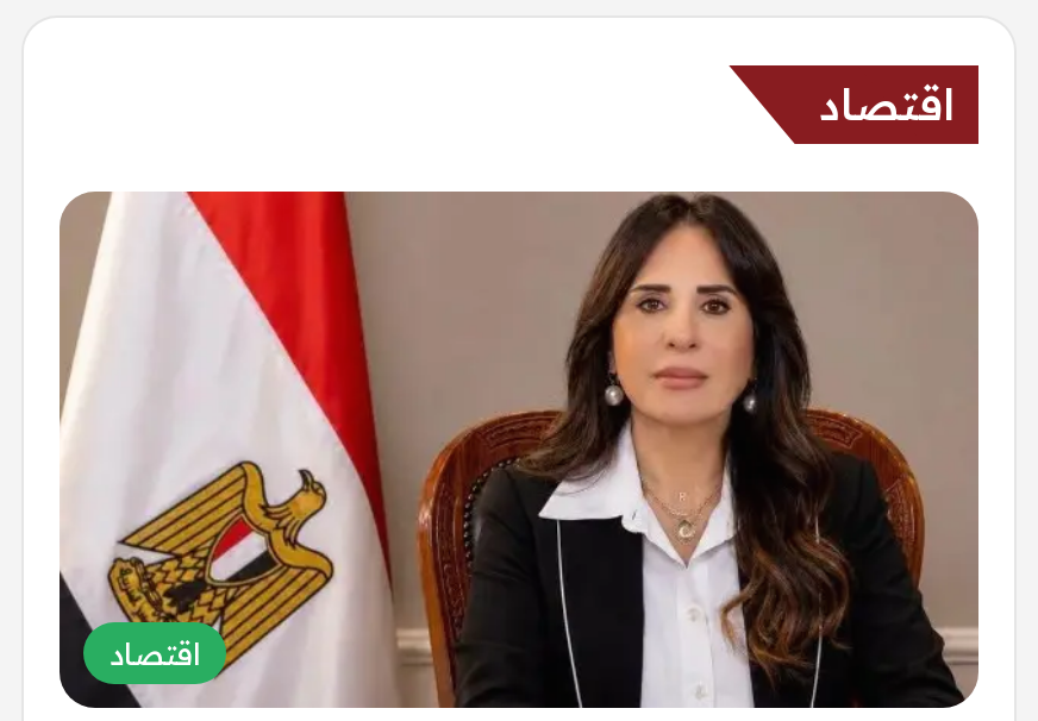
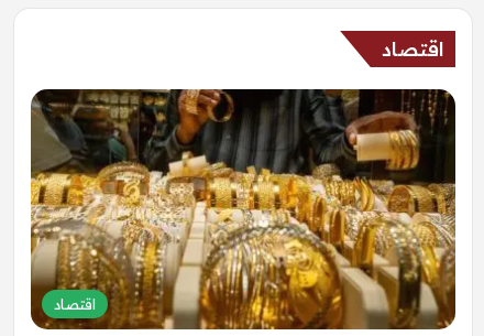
[60,189,978,710] [image] -> [30,88,457,330] [image]

